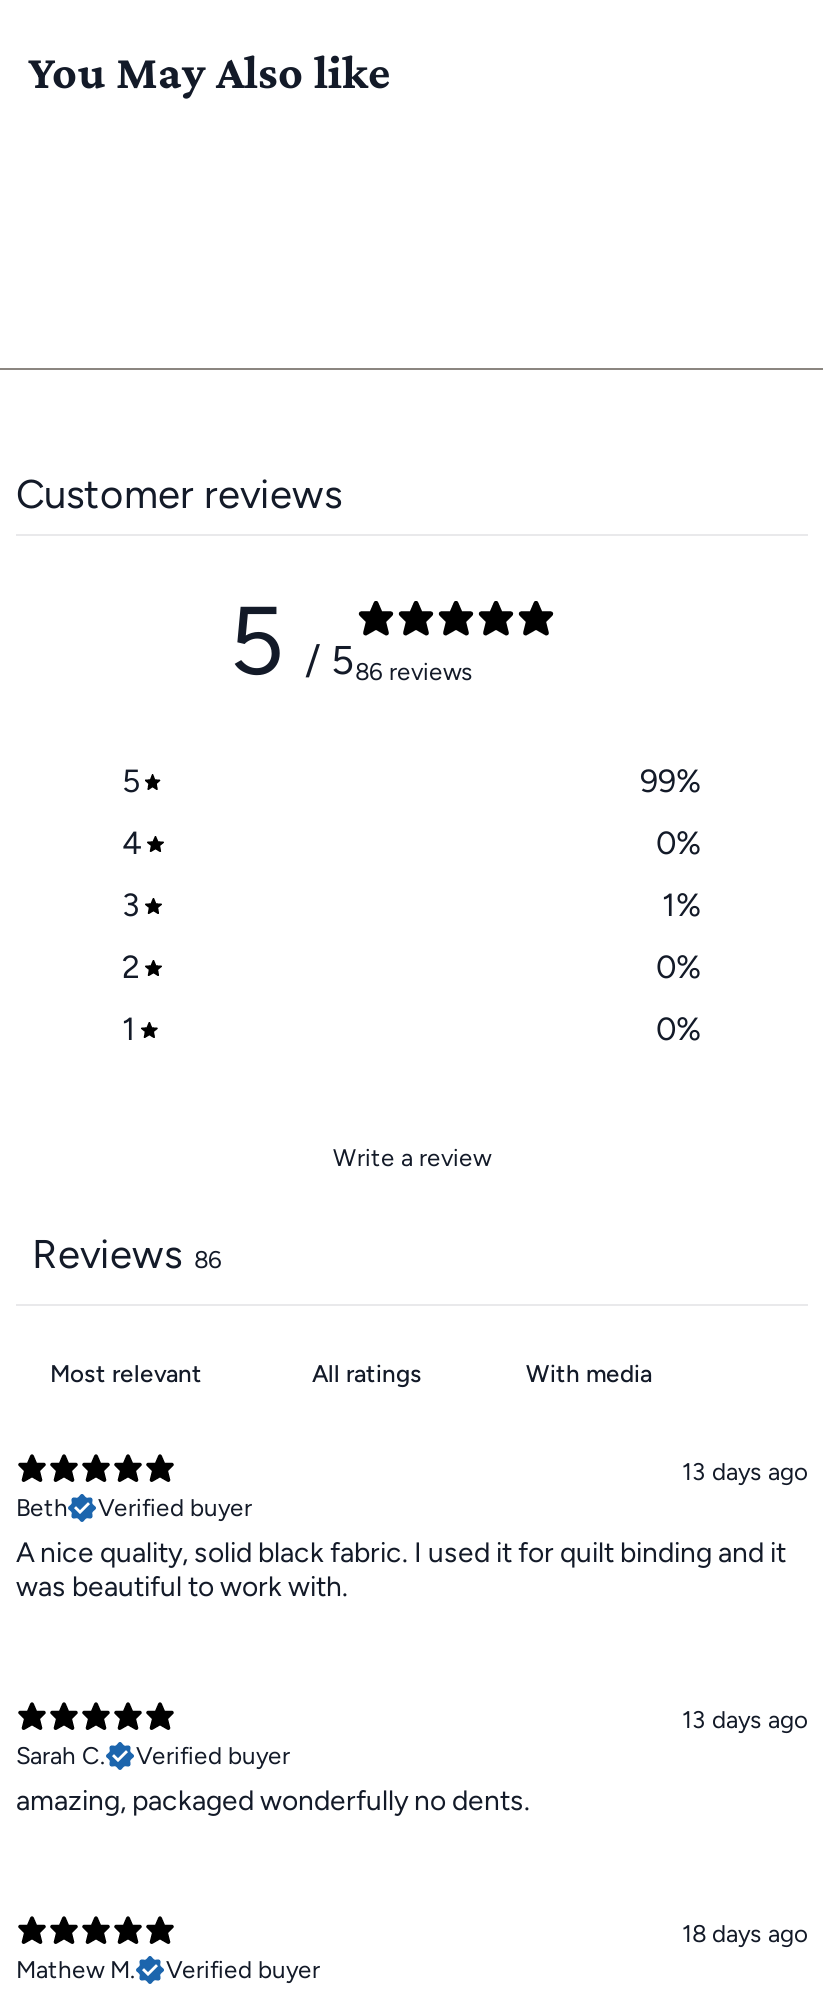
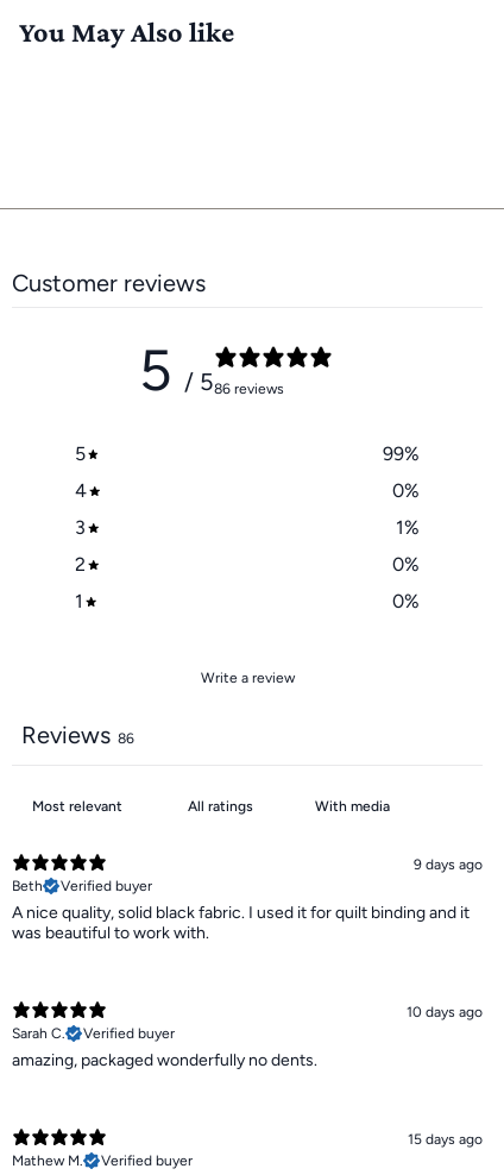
[682,1458,808,1486] 13 days ago -> [414,857,483,873] 9 days ago
[682,1706,808,1734] 13 days ago -> [407,1004,483,1021] 10 days ago
[682,1920,808,1948] 18 days ago -> [408,1131,483,1148] 15 days ago

